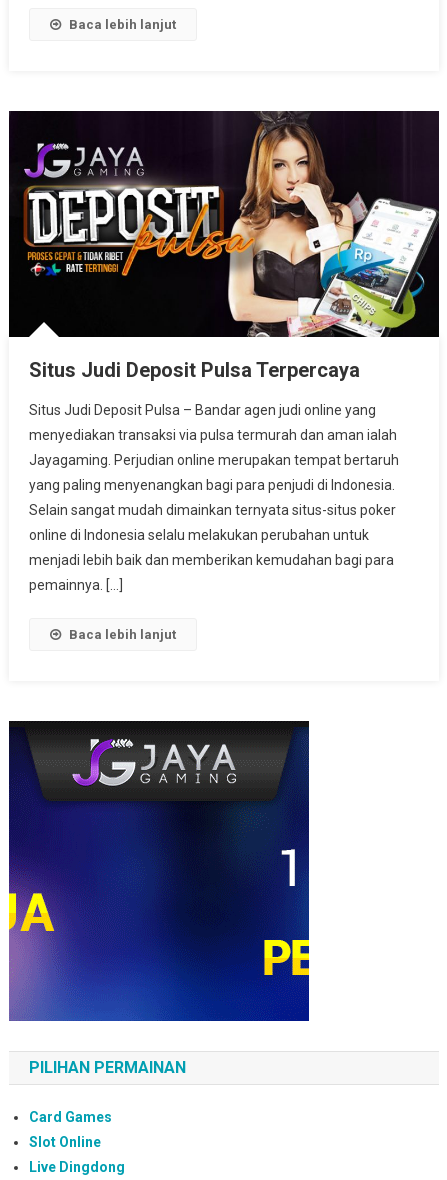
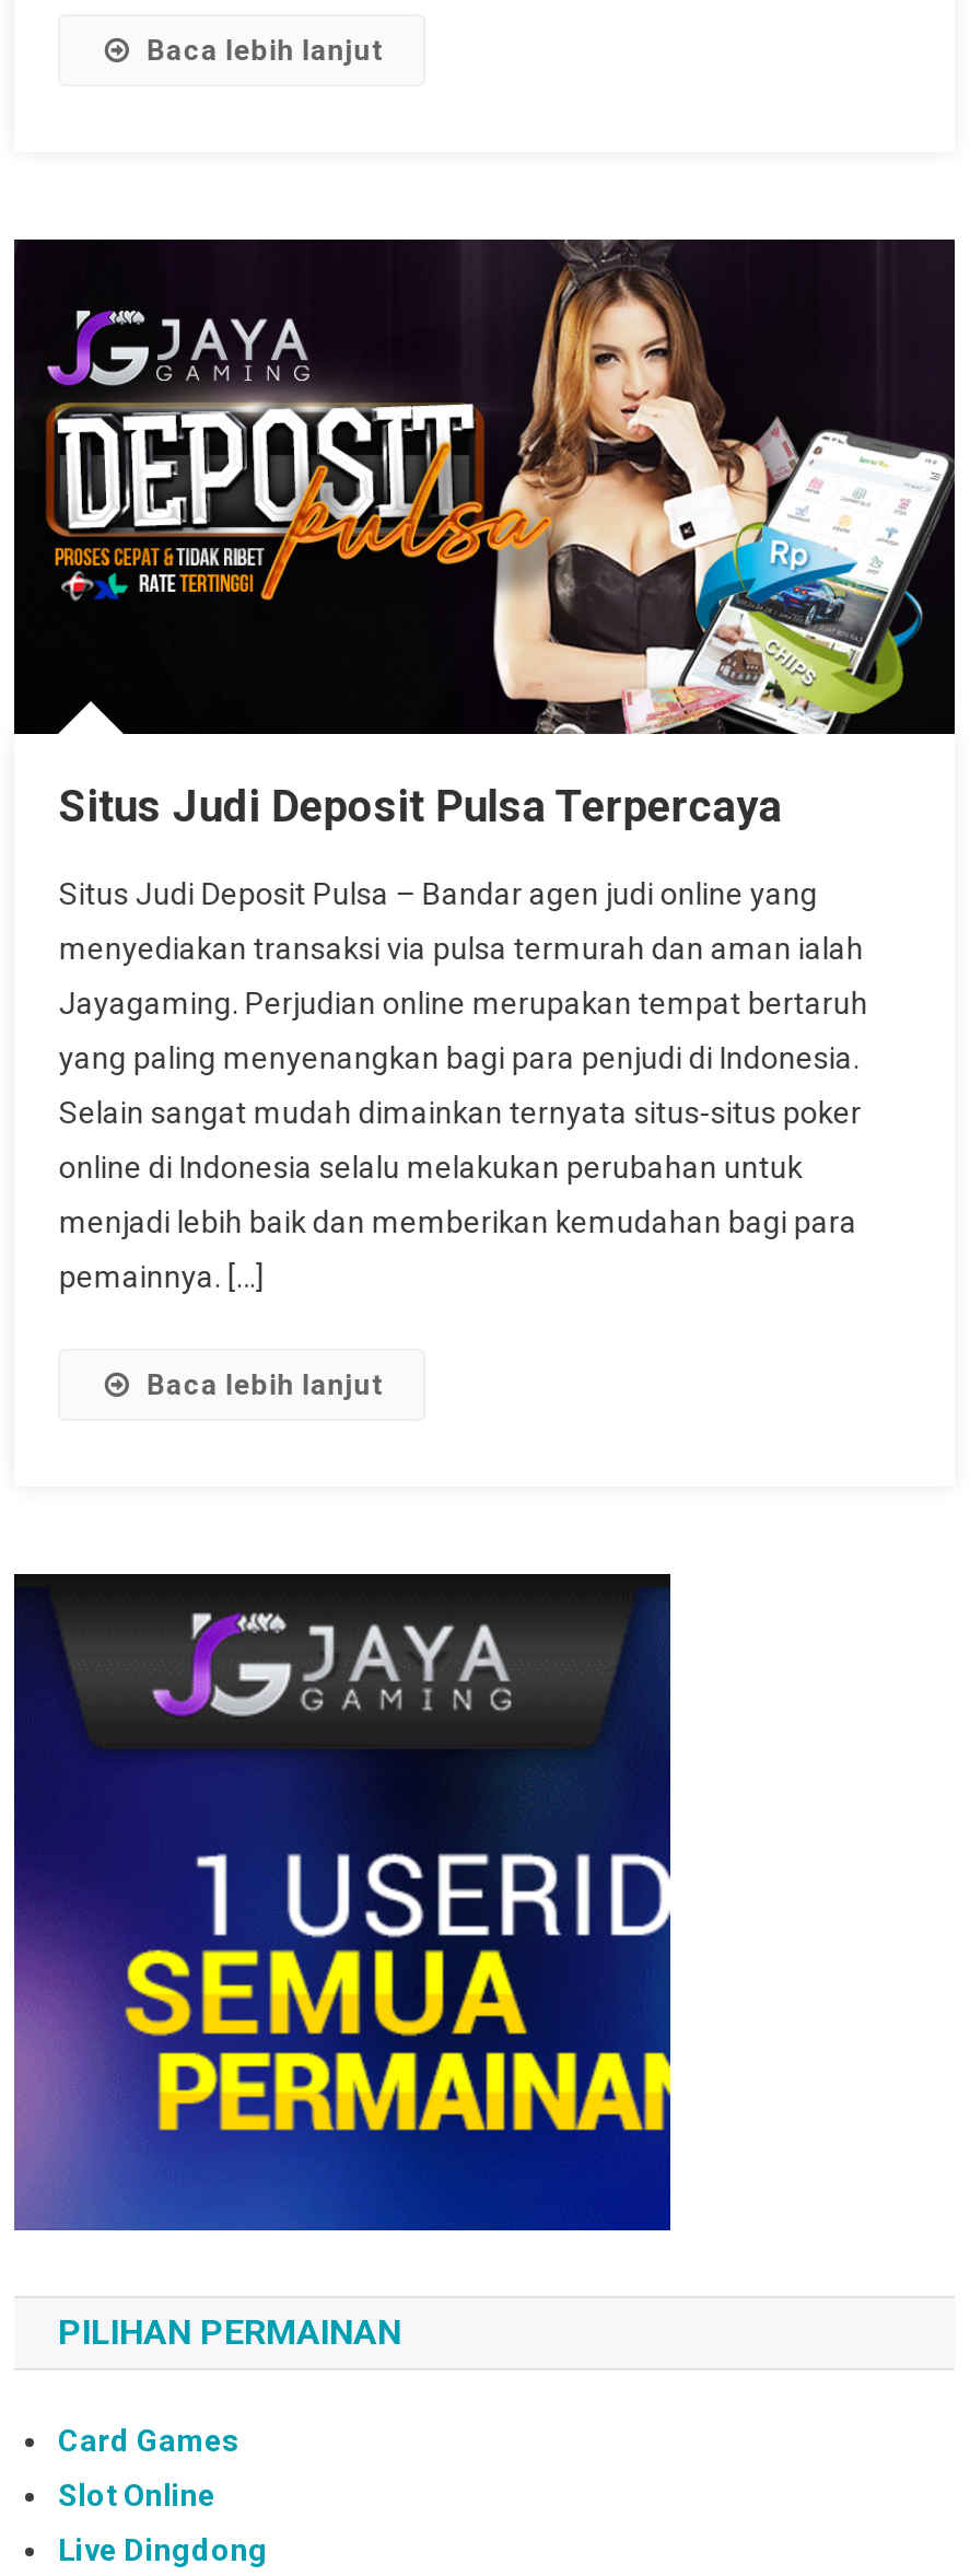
[8,849,310,976] [image] -> [12,1851,673,2133] [image]

